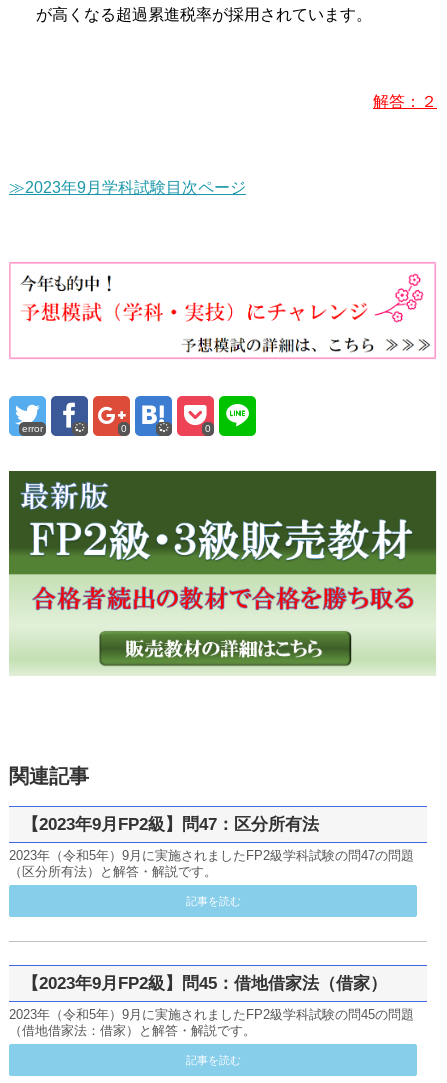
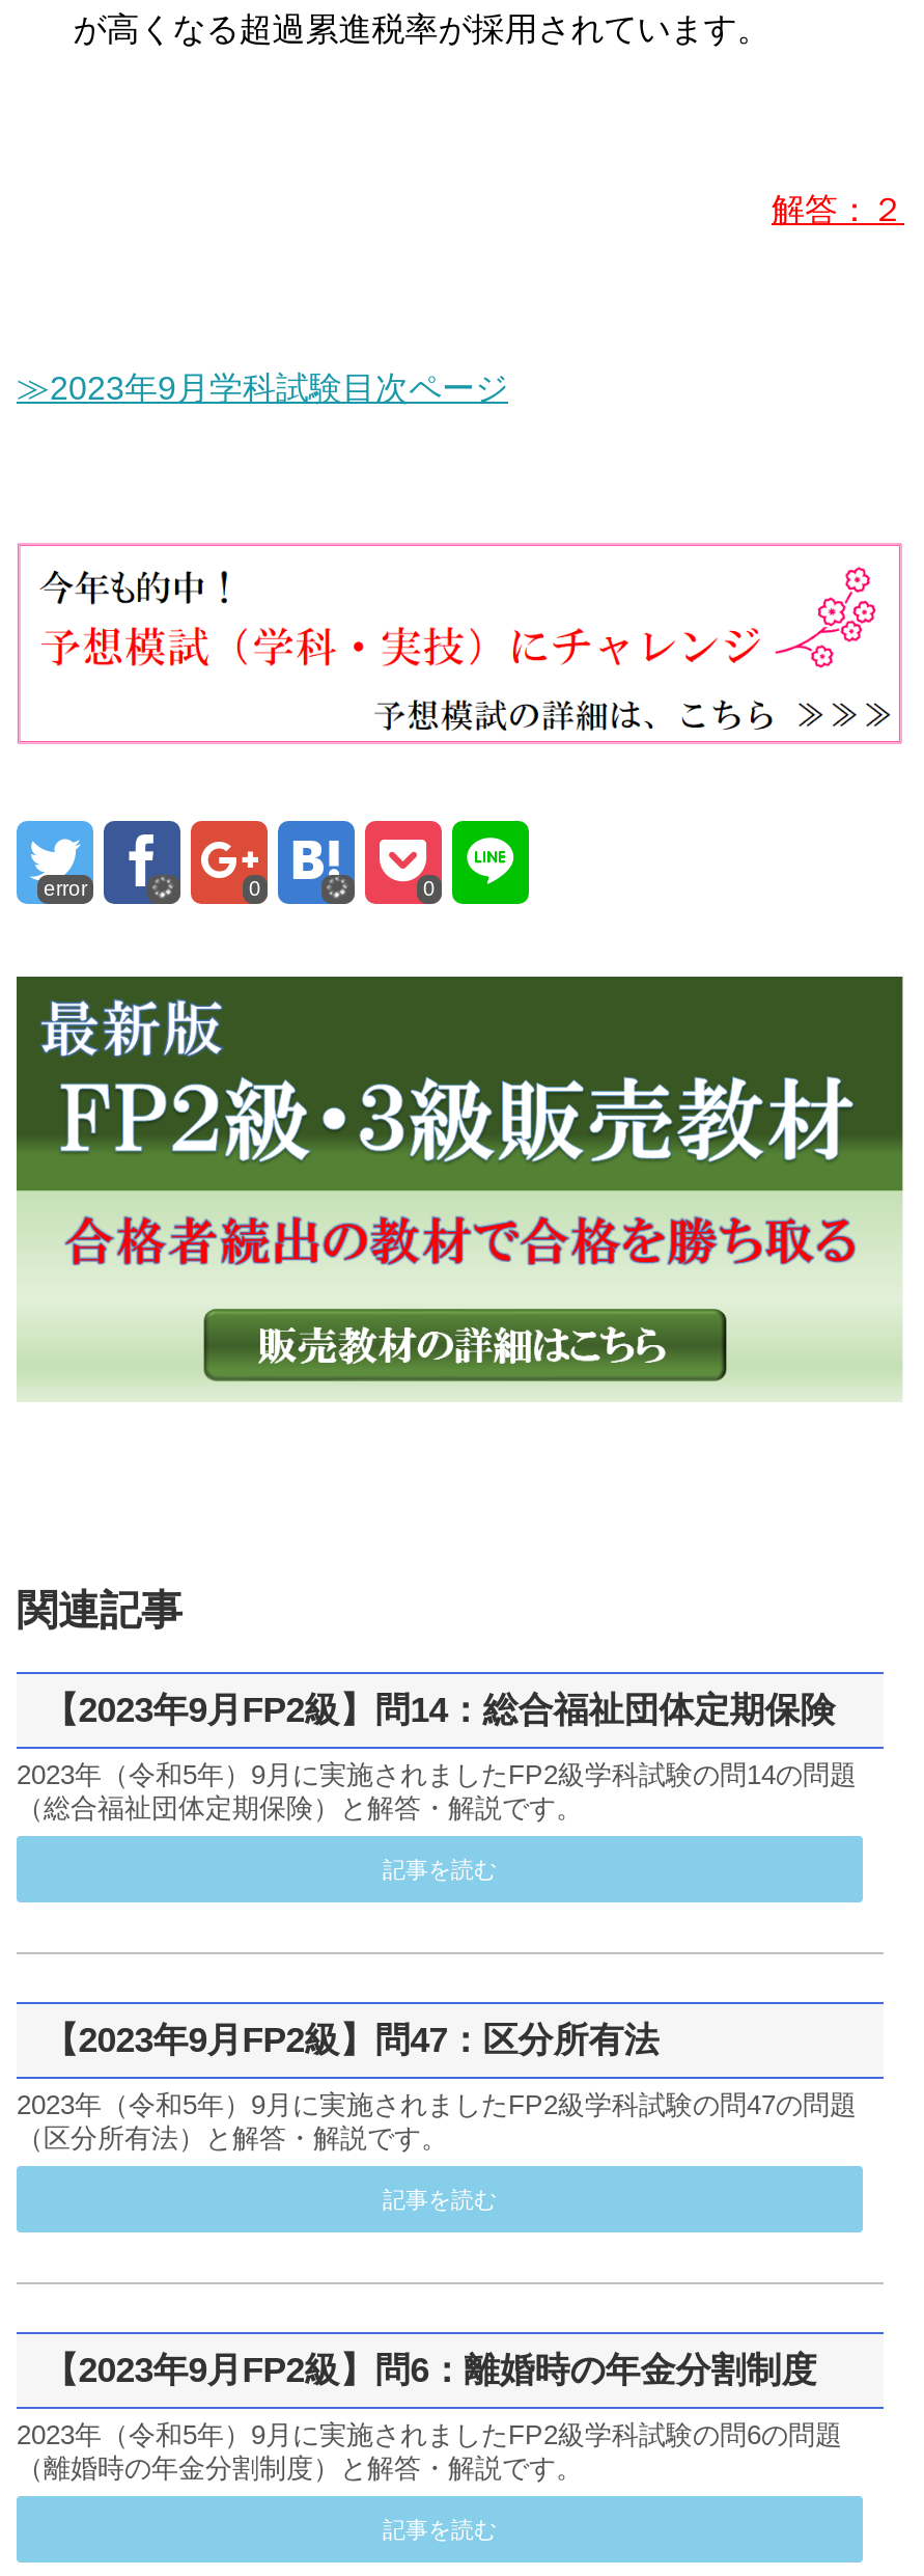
none -> [17,1690,857,1882] 【2023年9月FP2級】問14：総合福祉団体定期保険 | 2023年（令和5年）9月に実施されましたFP2級学科試験の問14の問題 | （総合福祉団体定期保険）と解答・解説です。 | 記事を読む
[22,974,387,993] 【2023年9月FP2級】問45：借地借家法（借家） -> [43,2350,817,2390] 【2023年9月FP2級】問6：離婚時の年金分割制度
[9,1007,414,1038] 2023年（令和5年）9月に実施されましたFP2級学科試験の問45の問題 | （借地借家法：借家）と解答・解説です。 -> [17,2420,842,2484] 2023年（令和5年）9月に実施されましたFP2級学科試験の問6の問題 | （離婚時の年金分割制度）と解答・解説です。

